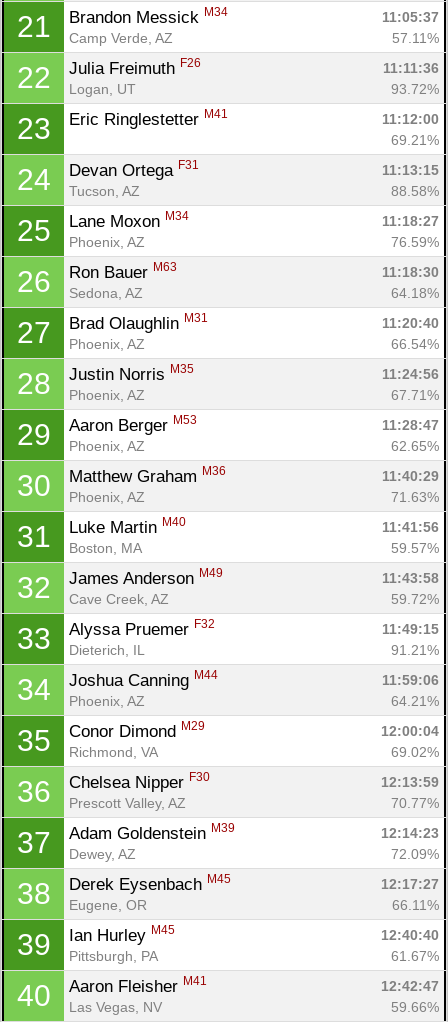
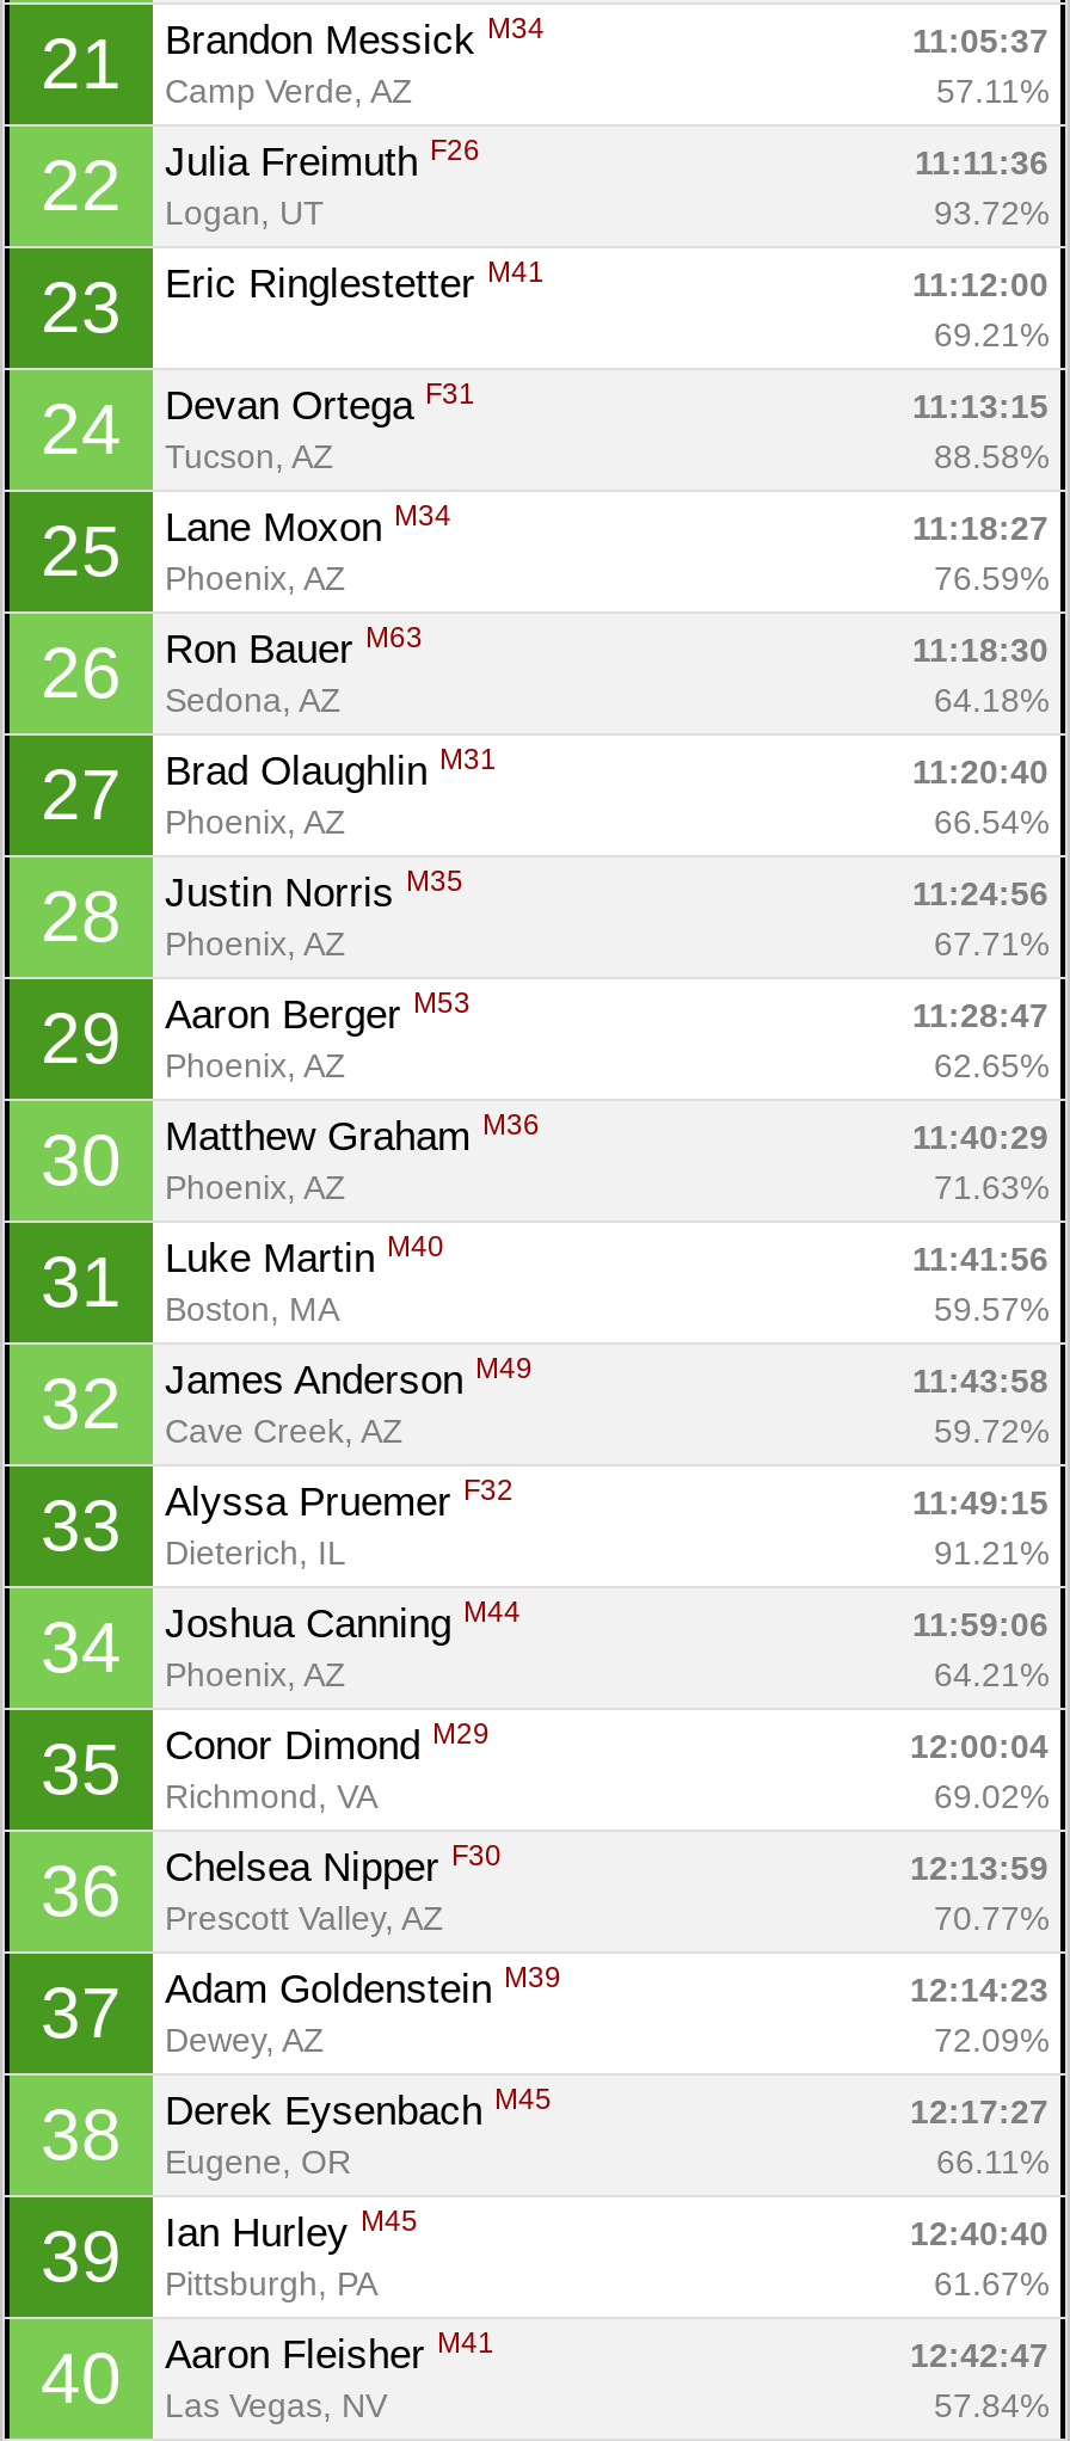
[391,999,439,1015] 59.66% -> [934,2386,1049,2424] 57.84%

